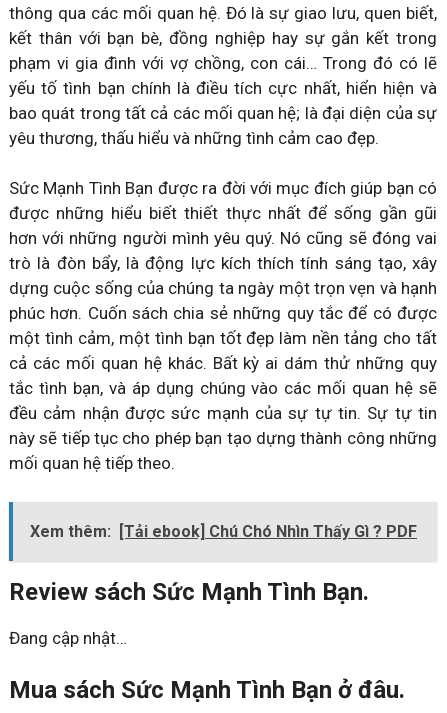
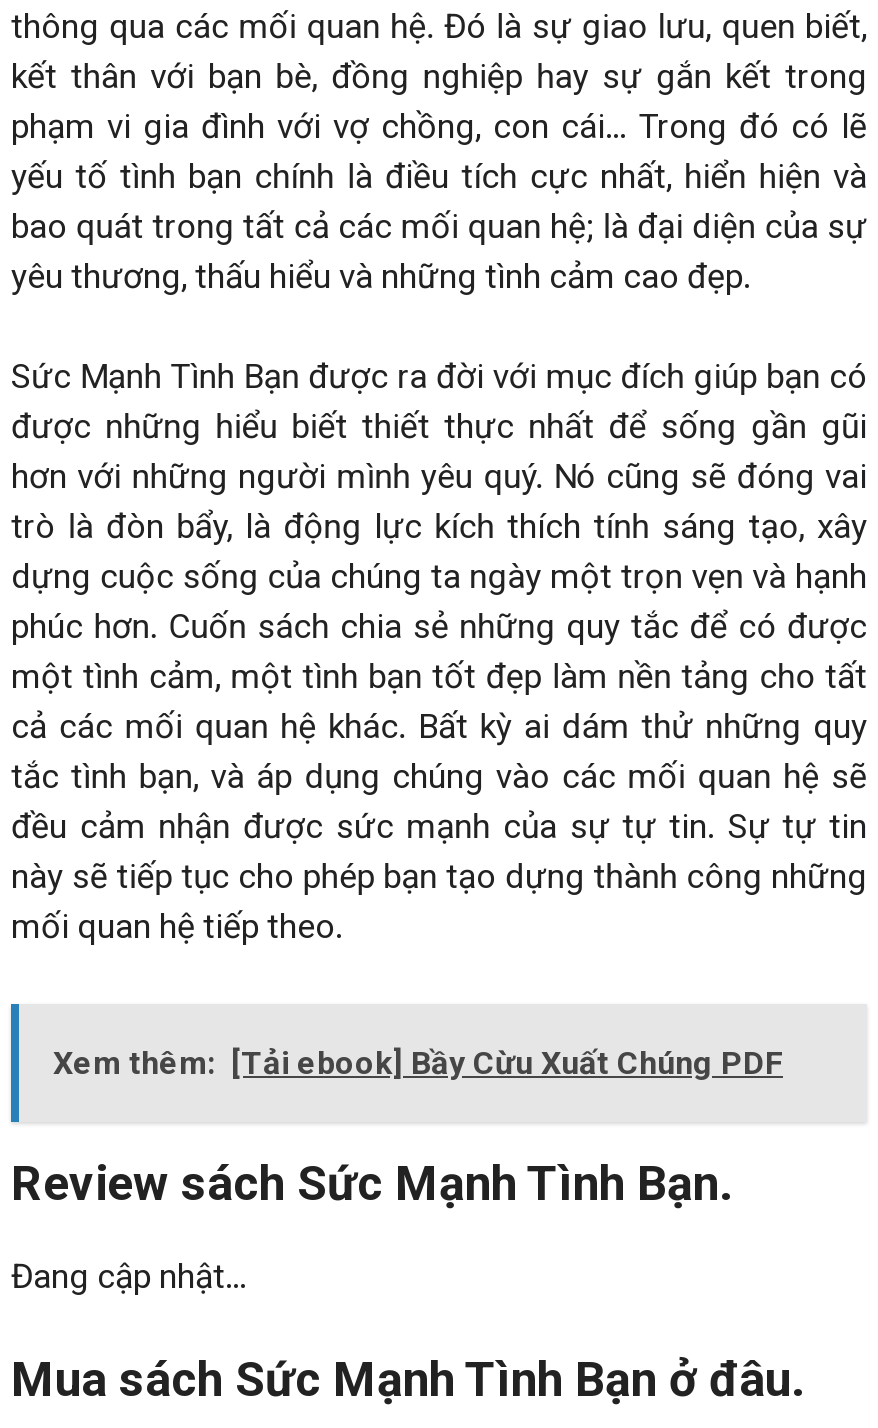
[30,521,417,540] Xem thêm: [Tải ebook] Chú Chó Nhìn Thấy Gì ? PDF -> [53,1043,783,1081] Xem thêm: [Tải ebook] Bầy Cừu Xuất Chúng PDF

